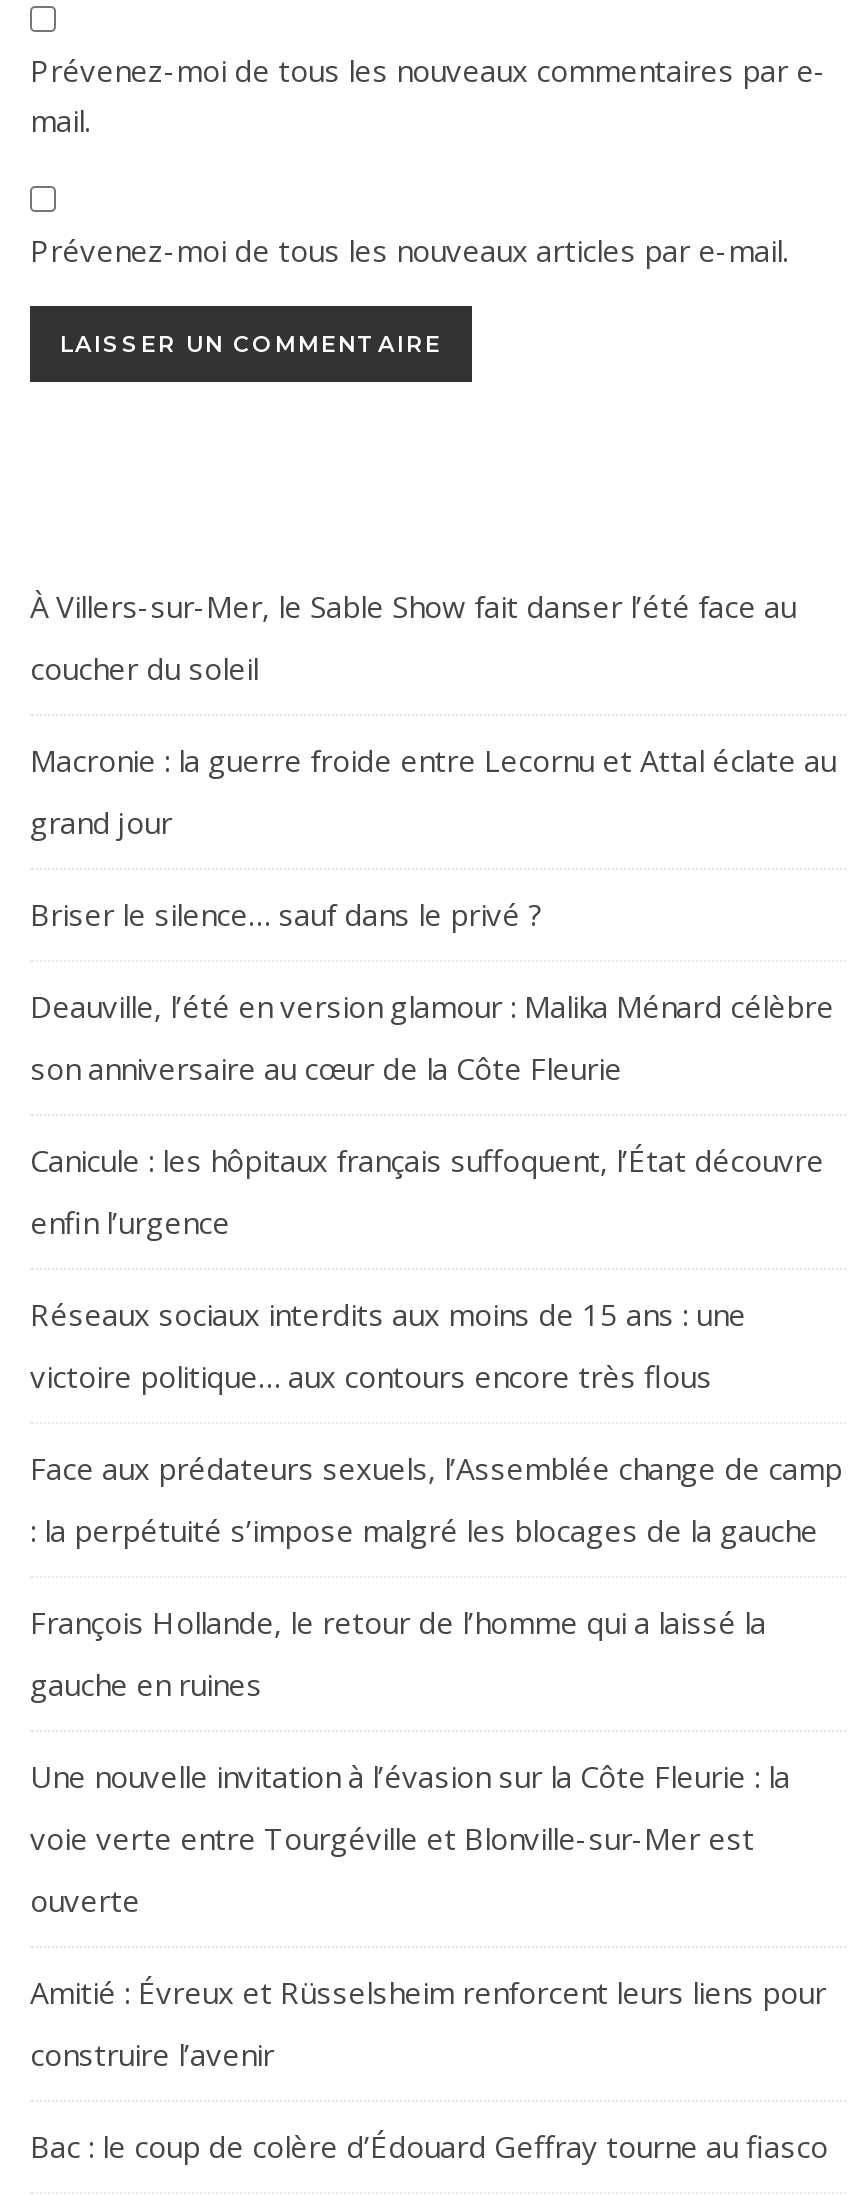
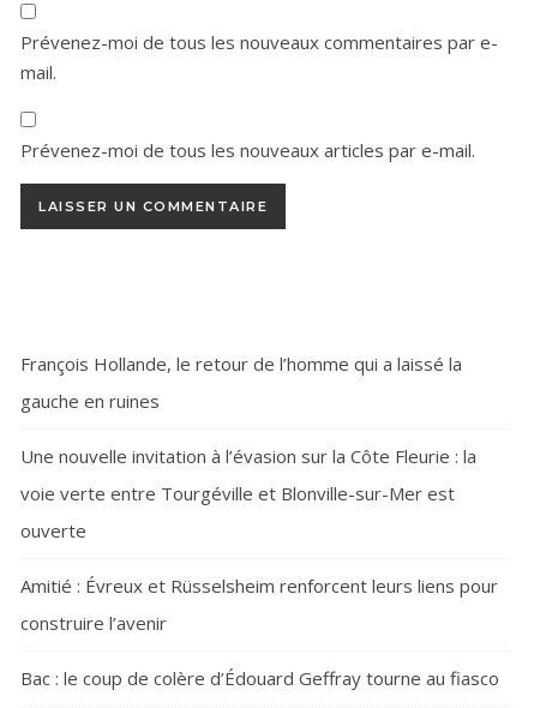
[30,585,842,1549] À Villers-sur-Mer, le Sable Show fait danser l’été face au | coucher du soleil | Macronie : la guerre froide entre Lecornu et Attal éclate au | grand jour | Briser le silence… sauf dans le privé ? | Deauville, l’été en version glamour : Malika Ménard célèbre | son anniversaire au cœur de la Côte Fleurie | Canicule : les hôpitaux français suffoquent, l’État découvre | enfin l’urgence | Réseaux sociaux interdits aux moins de 15 ans : une | victoire politique… aux contours encore très flous | Face aux prédateurs sexuels, l’Assemblée change de camp | : la perpétuité s’impose malgré les blocages de la gauche -> none

